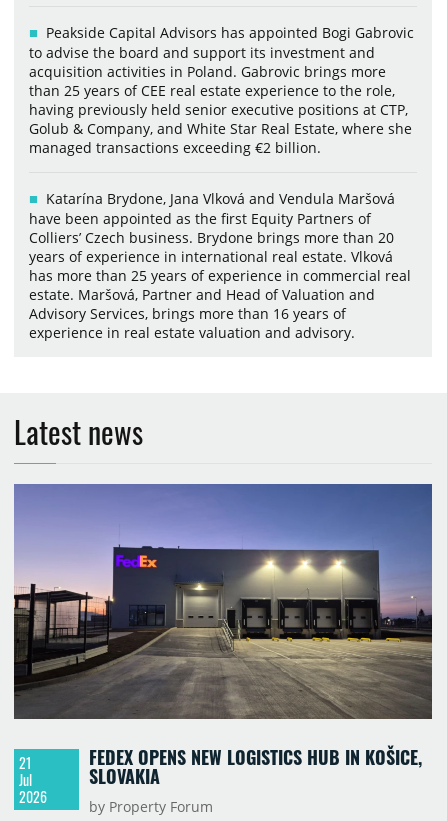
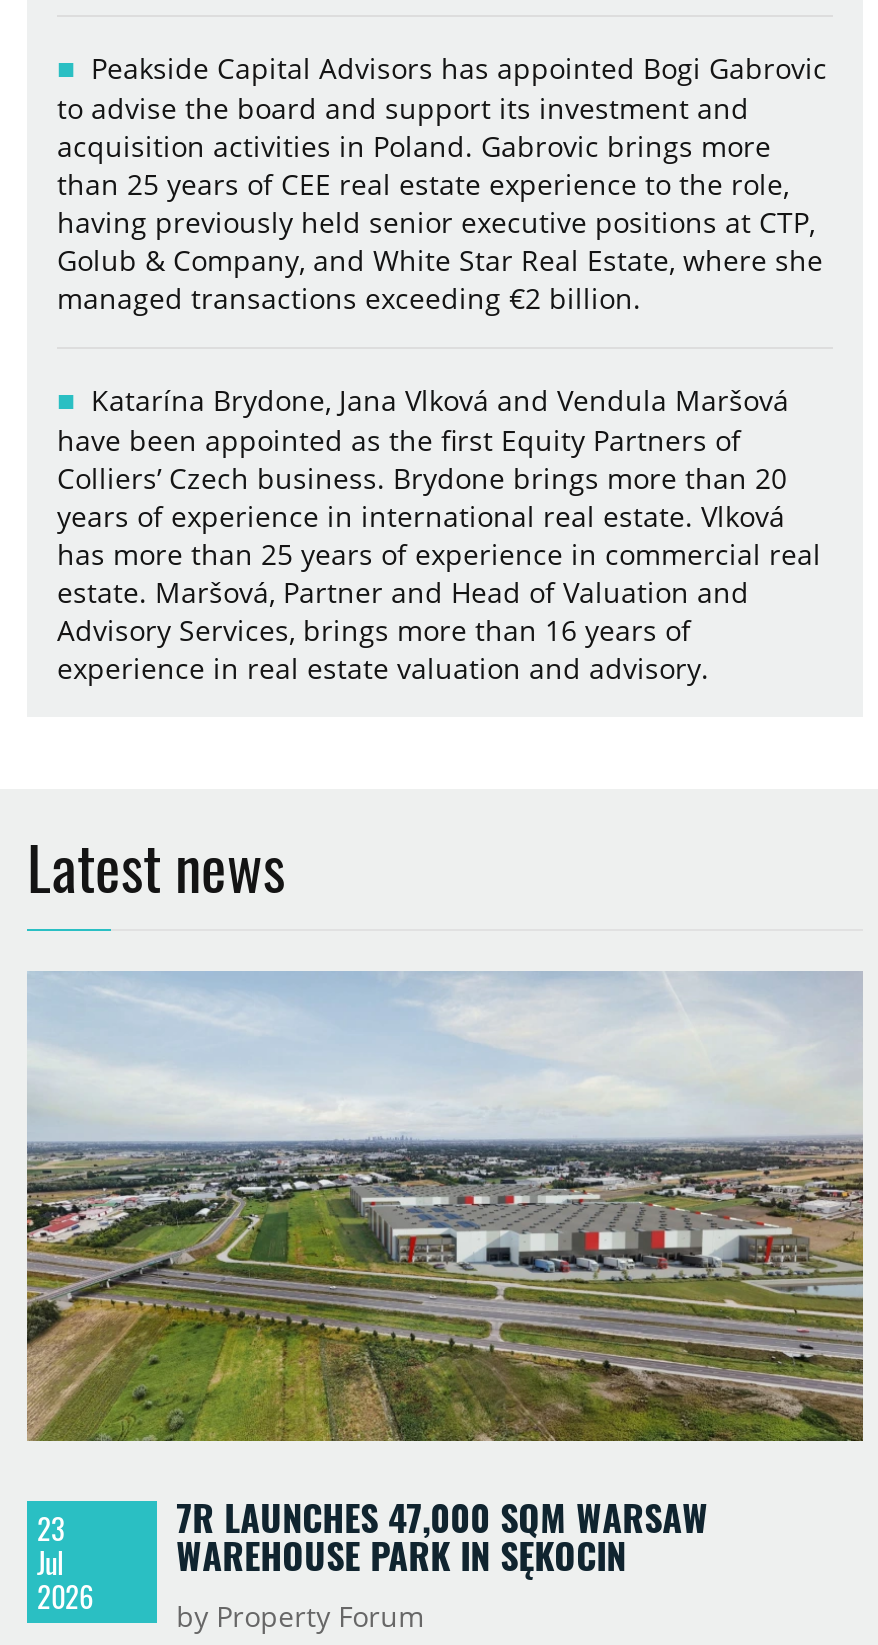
[13,484,433,789] [image] | FEDEX OPENS NEW LOGISTICS HUB IN KOŠICE, | SLOVAKIA -> [25,971,865,1581] [image] | 7R LAUNCHES 47,000 SQM WARSAW | WAREHOUSE PARK IN SĘKOCIN
[19,752,32,773] 21 -> [37,1507,65,1549] 23

